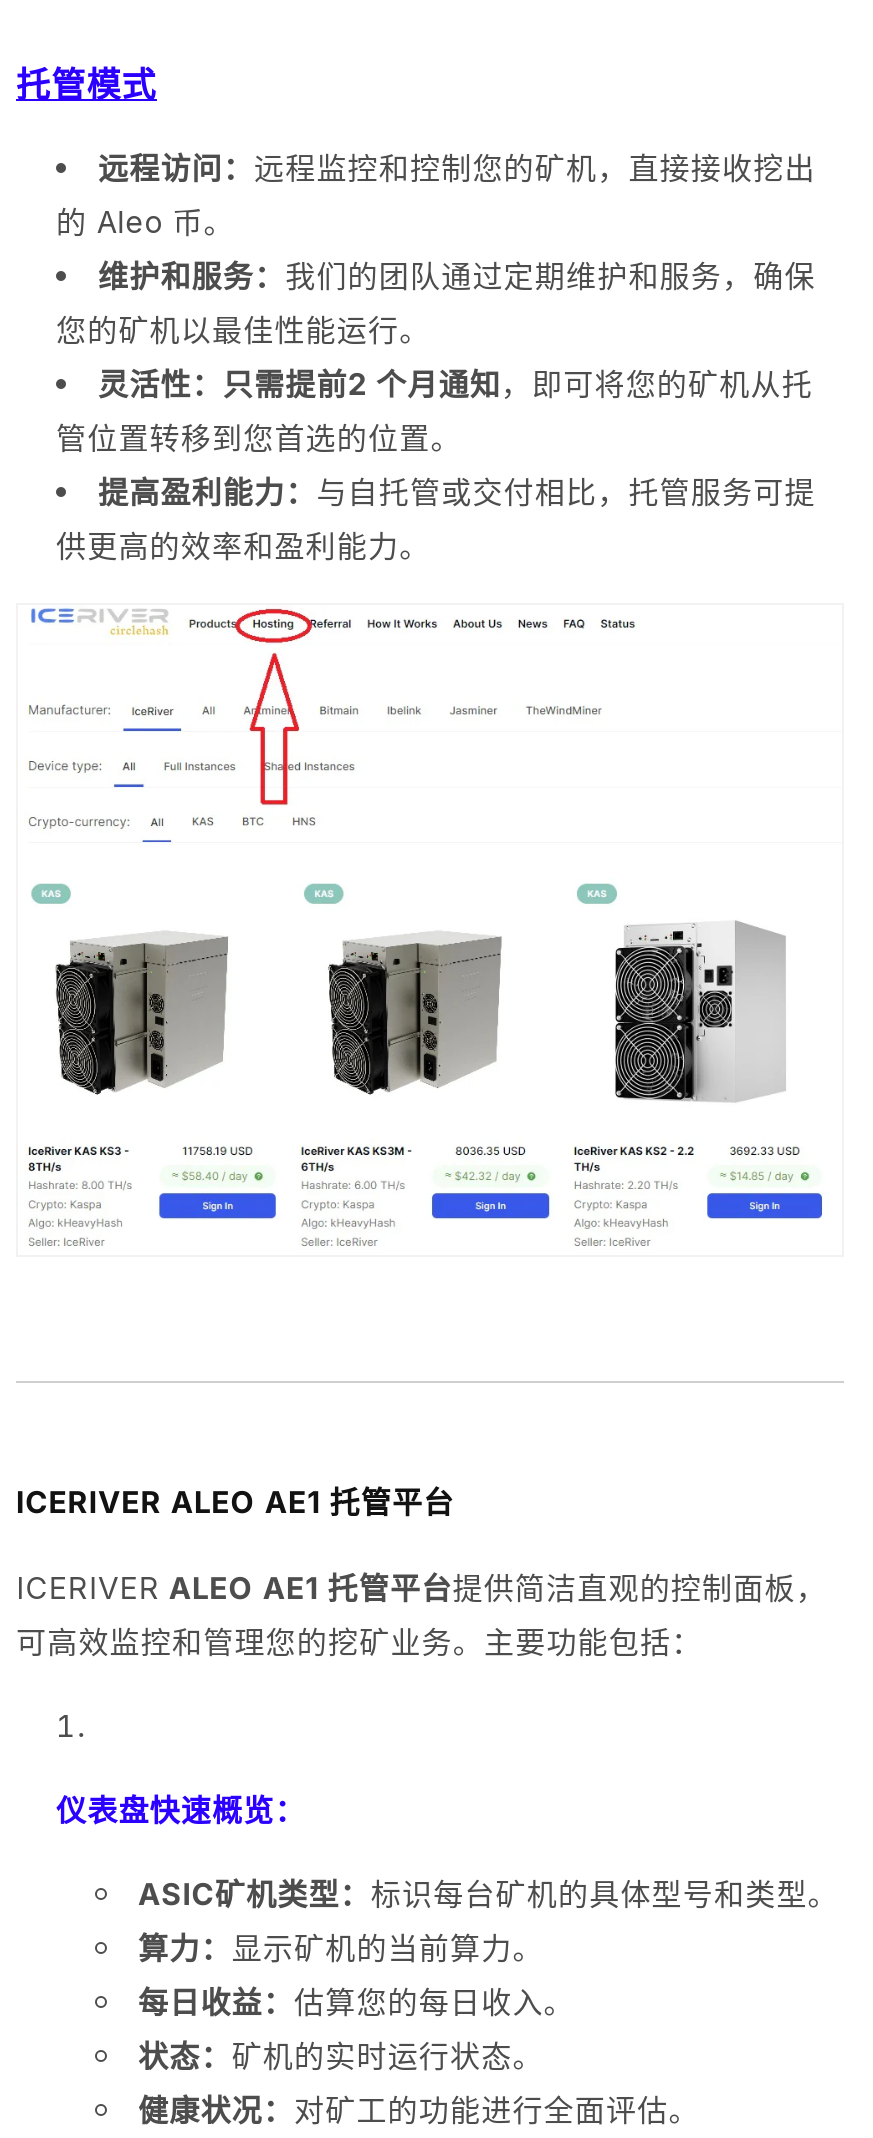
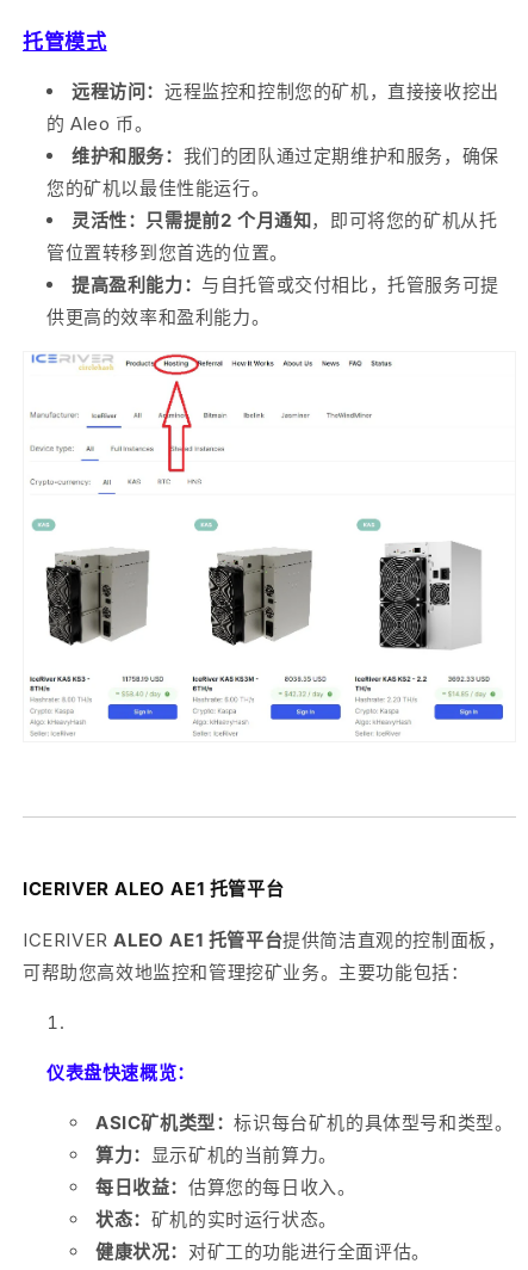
[16,1623,702,1661] 可高效监控和管理您的挖矿业务。主要功能包括： -> [23,960,469,983] 可帮助您高效地监控和管理挖矿业务。主要功能包括：

